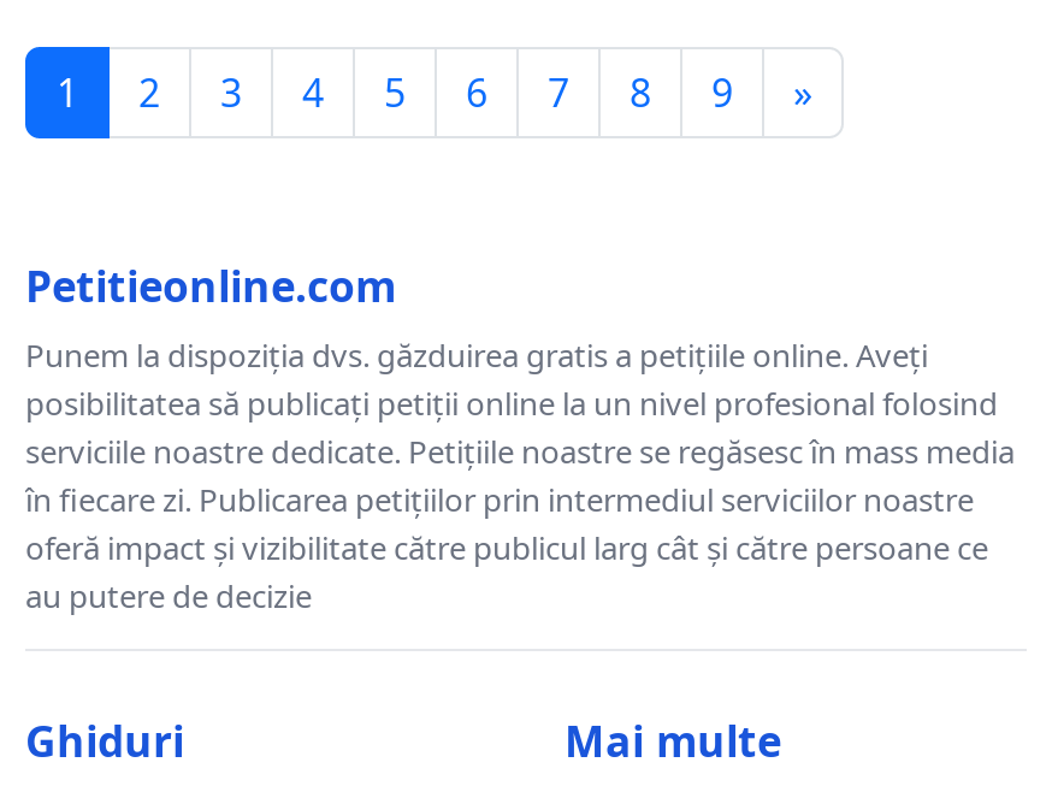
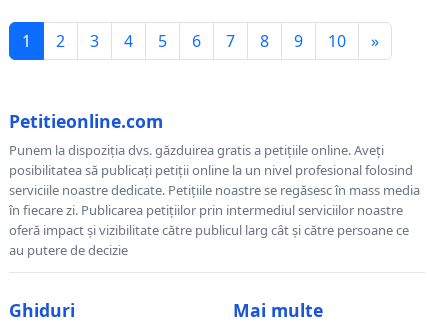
none -> [328,30,346,52] 10

